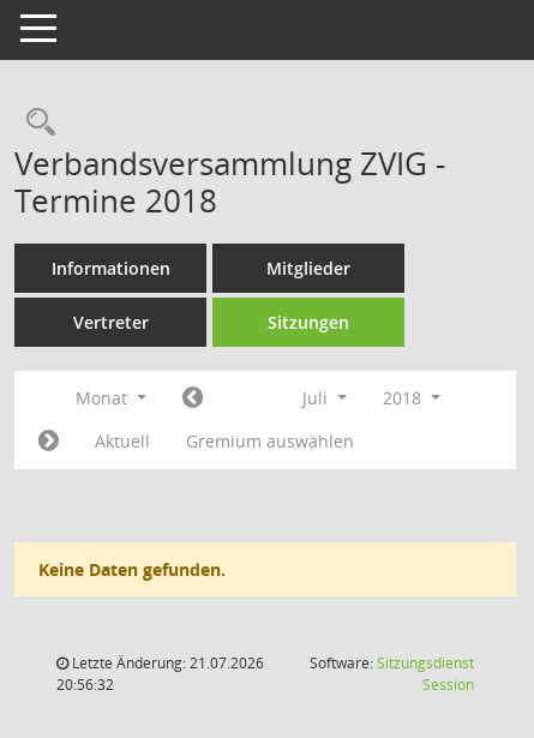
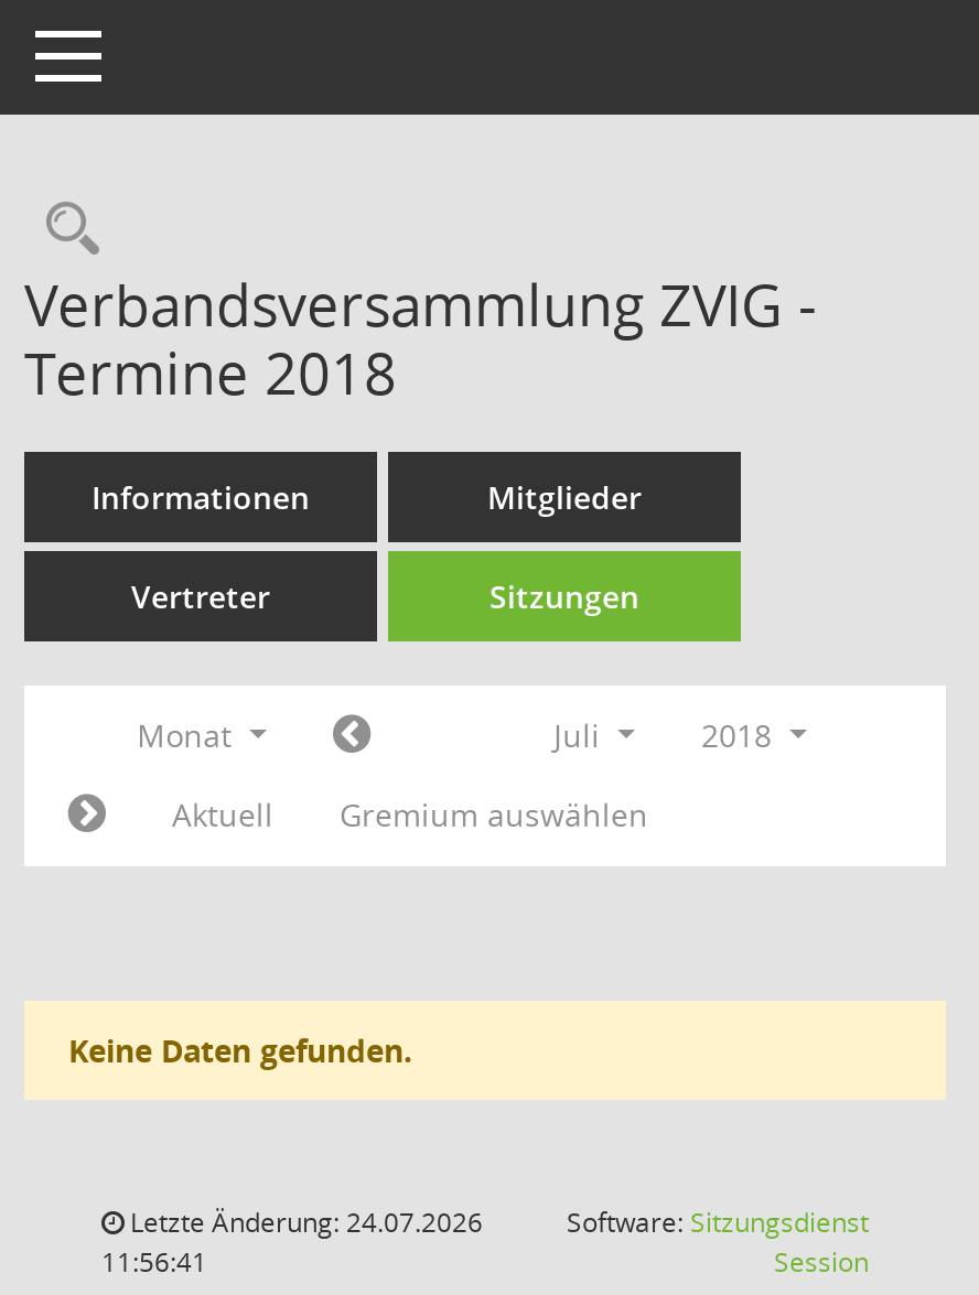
[68,653,264,673] Letzte Änderung: 21.07.2026 -> [123,1204,483,1241] Letzte Änderung: 24.07.2026
[56,674,114,695] 20:56:32 -> [101,1243,207,1281] 11:56:41

